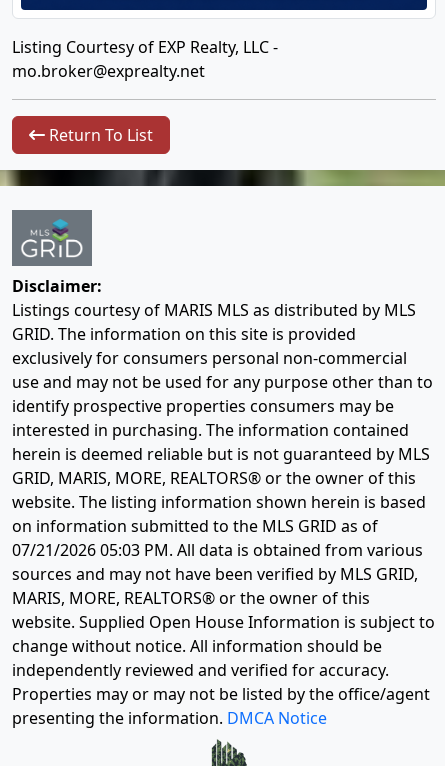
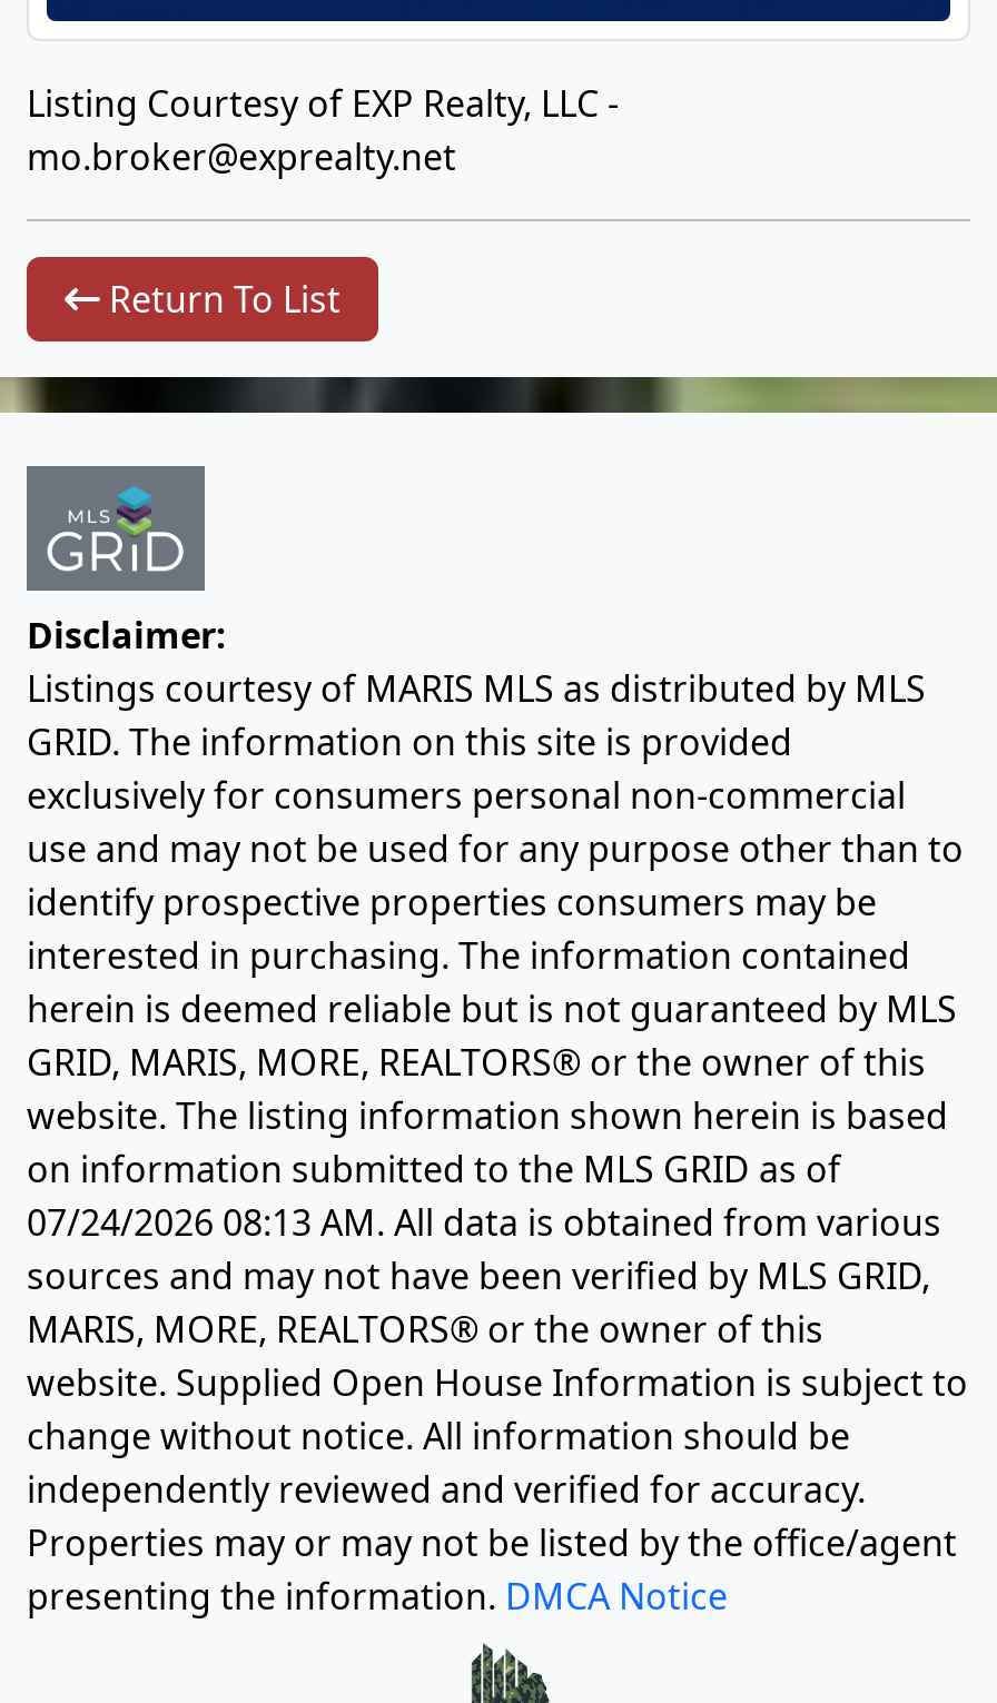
[12,539,423,561] 07/21/2026 05:03 PM. All data is obtained from various -> [27,1198,941,1247] 07/24/2026 08:13 AM. All data is obtained from various

